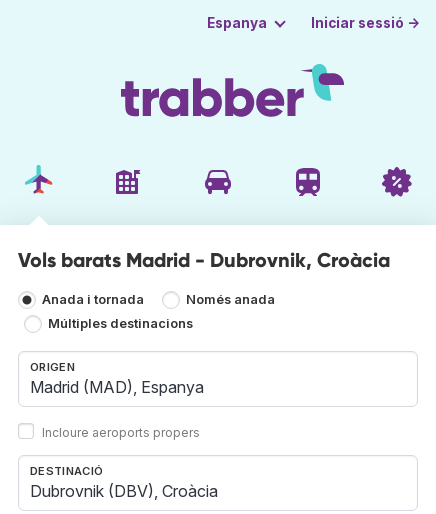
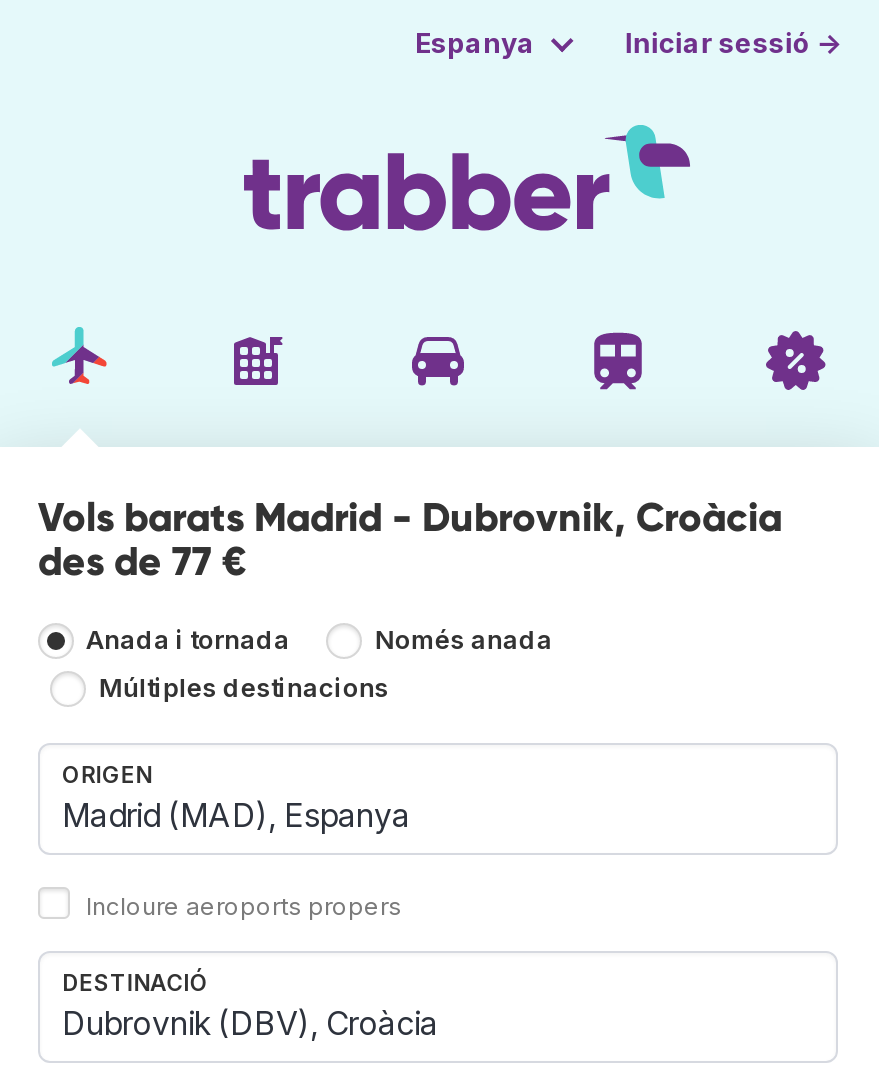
none -> [38,536,246,584] des de 77 €

